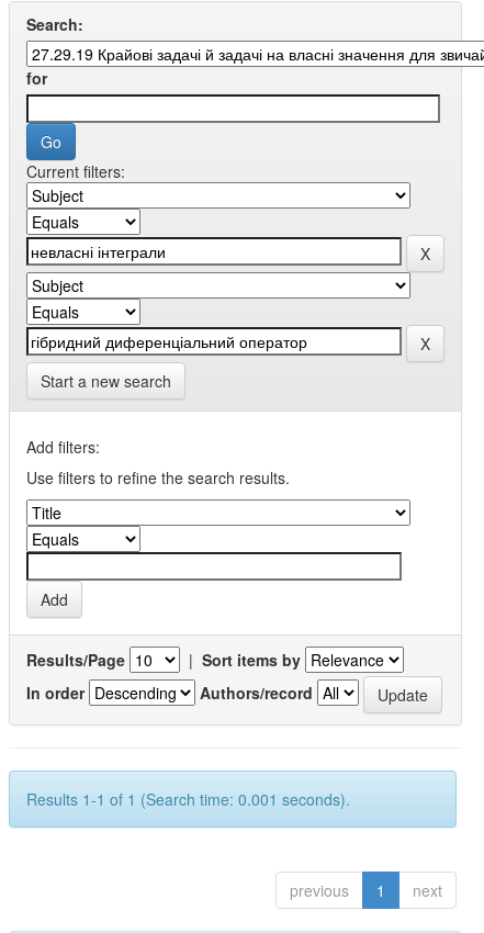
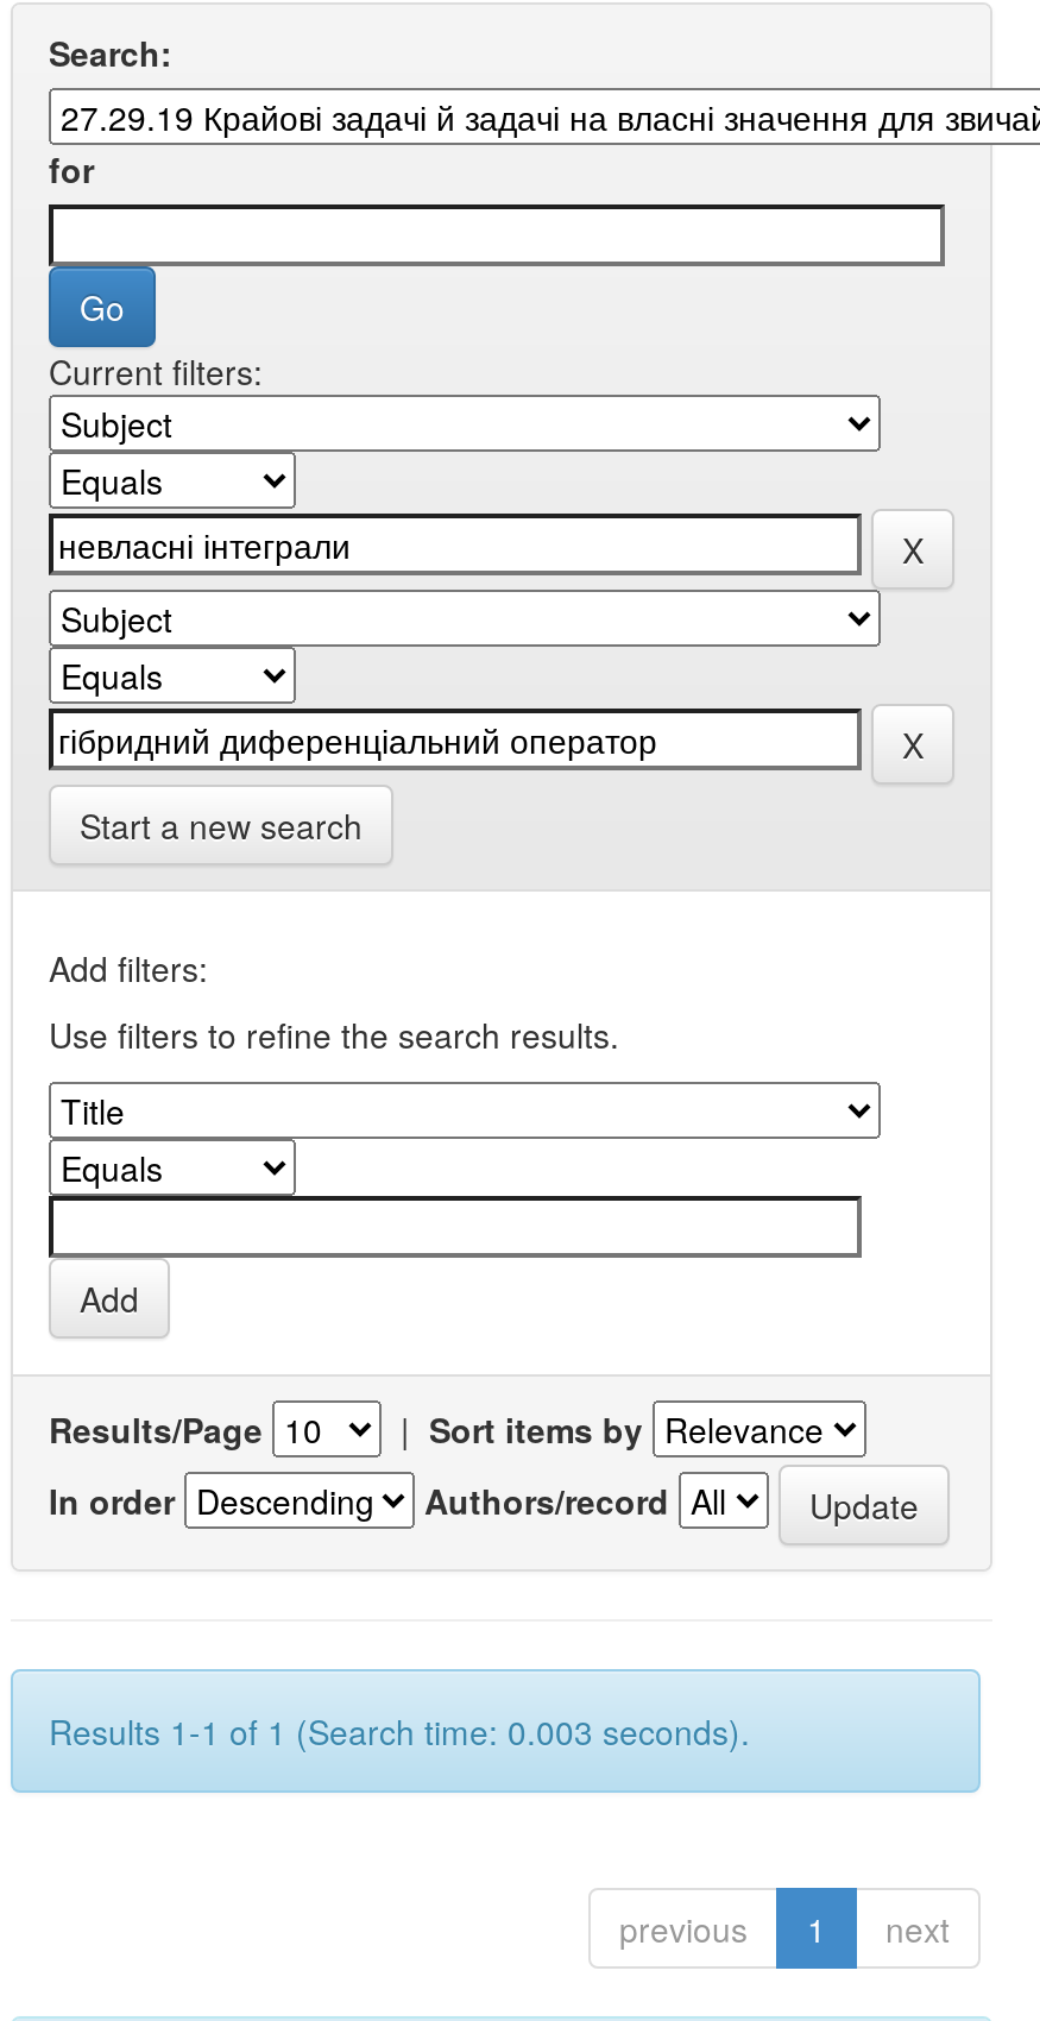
[26,788,350,810] Results 1-1 of 1 (Search time: 0.001 seconds). -> [49,1707,750,1755] Results 1-1 of 1 (Search time: 0.003 seconds).

